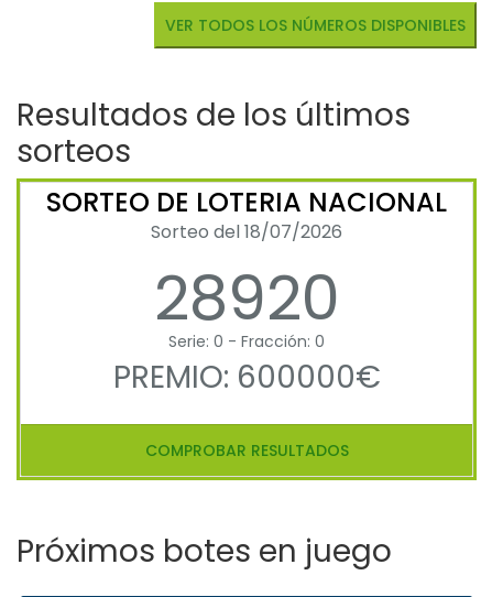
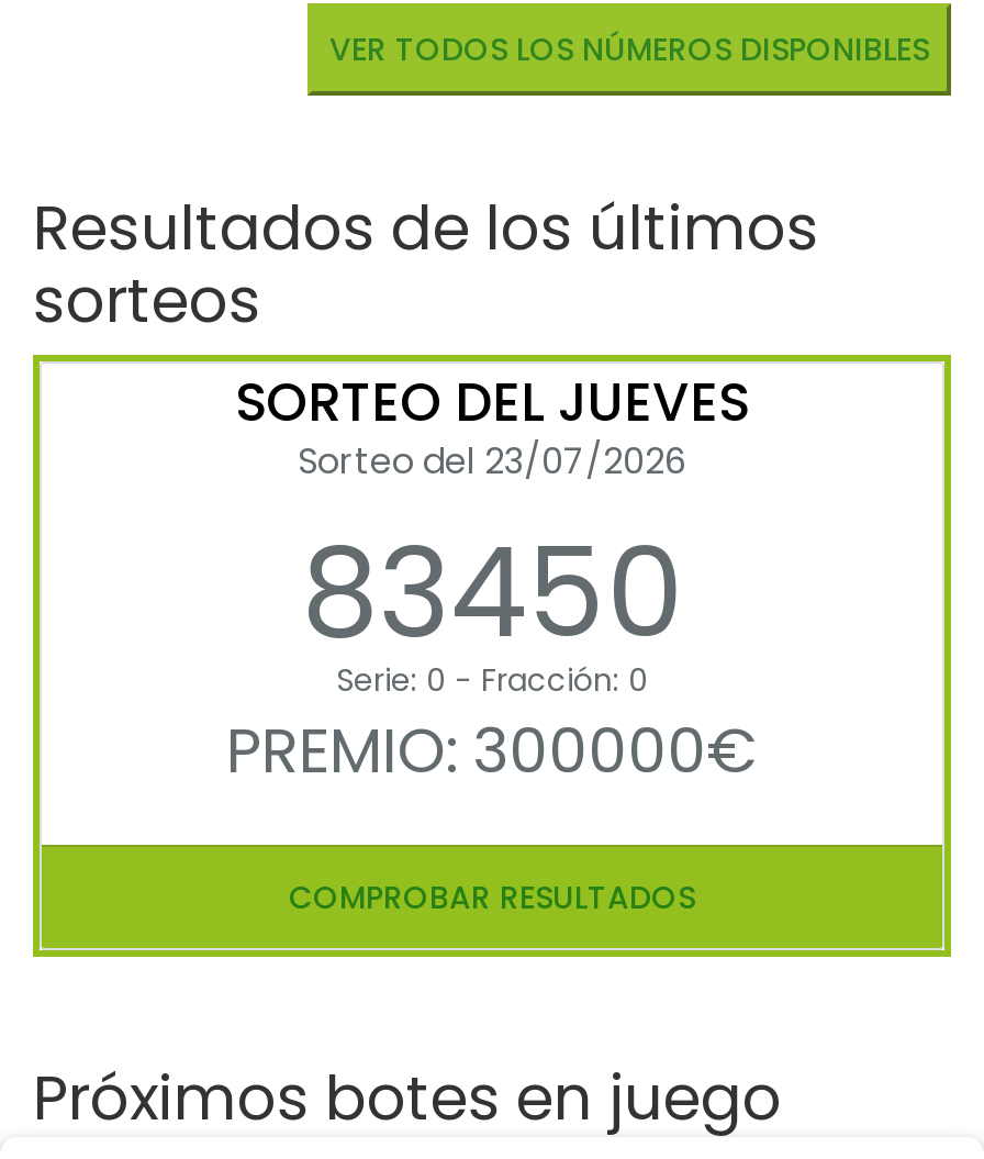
[46,184,447,342] SORTEO DE LOTERIA NACIONAL | Sorteo del 18/07/2026 | 28920 -> [235,367,749,682] SORTEO DEL JUEVES | Sorteo del 23/07/2026 | 83450
[113,356,380,399] PREMIO: 600000€ -> [226,710,758,796] PREMIO: 300000€

